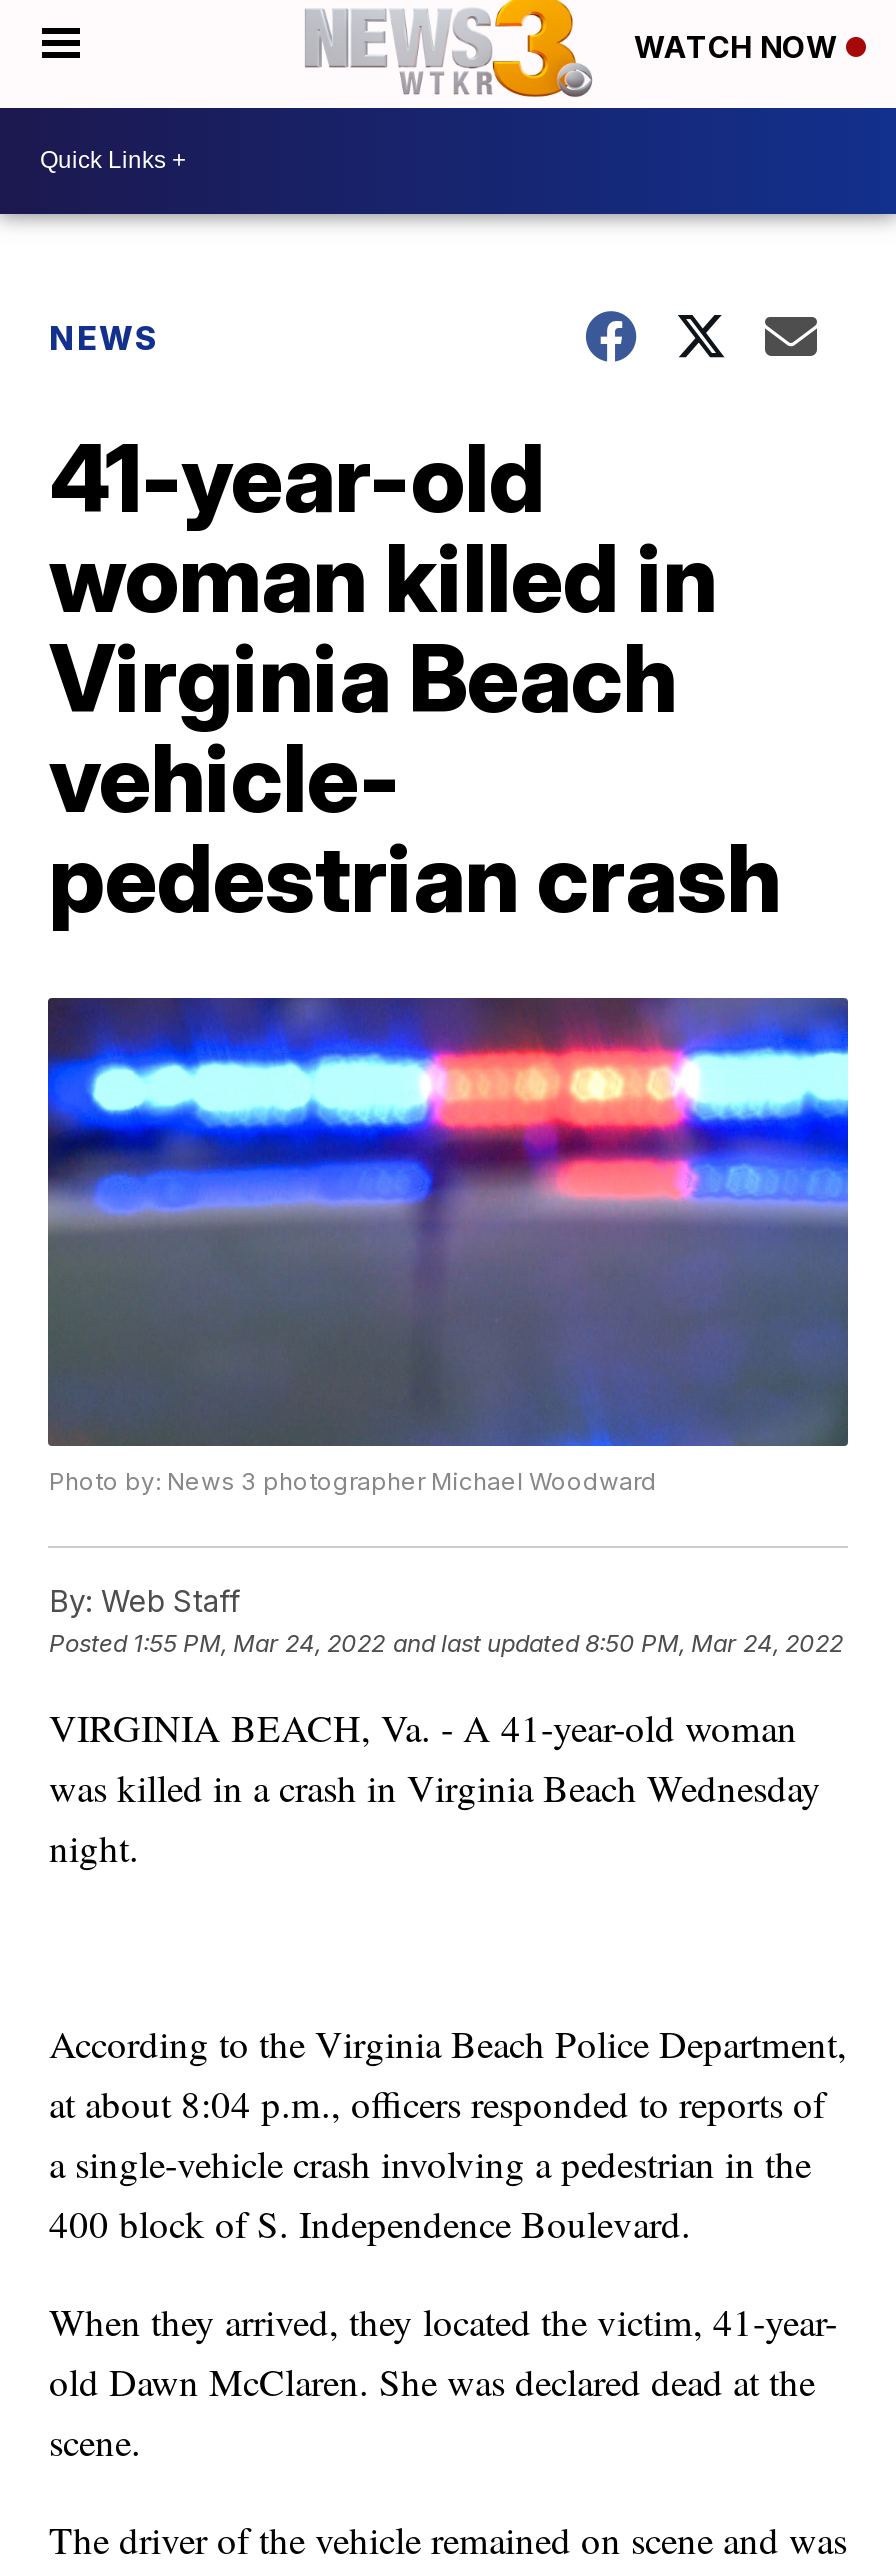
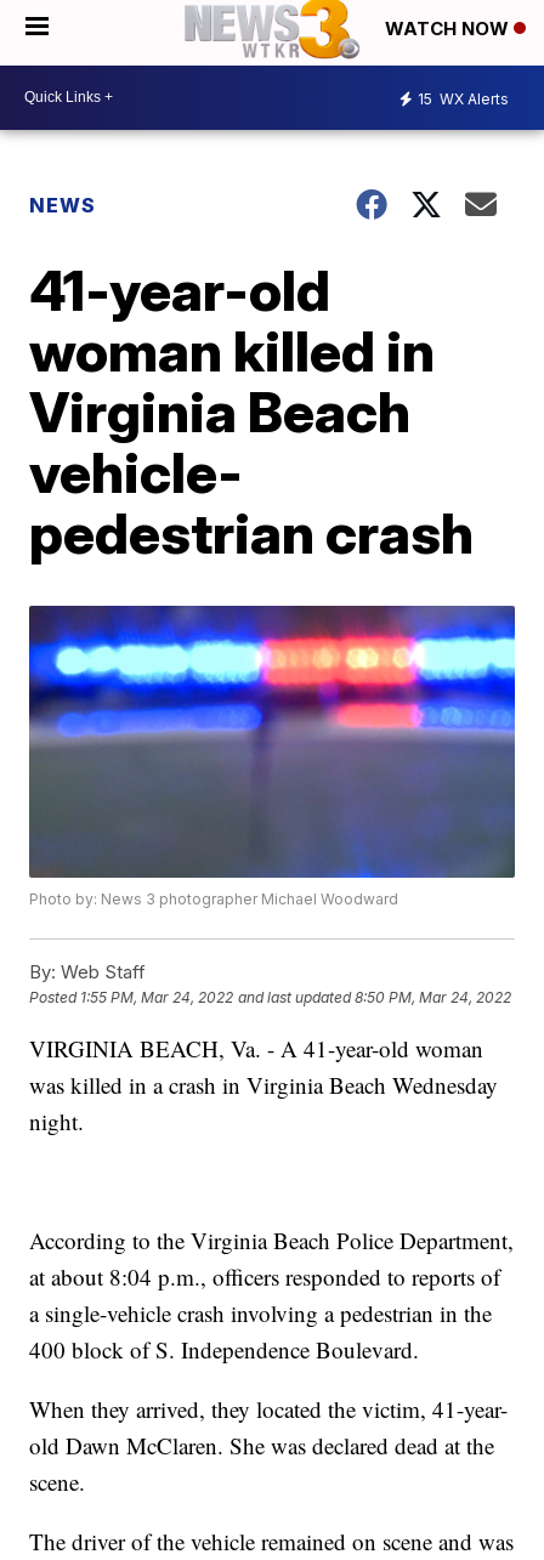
none -> [418,90,509,108] 15 WX Alerts

